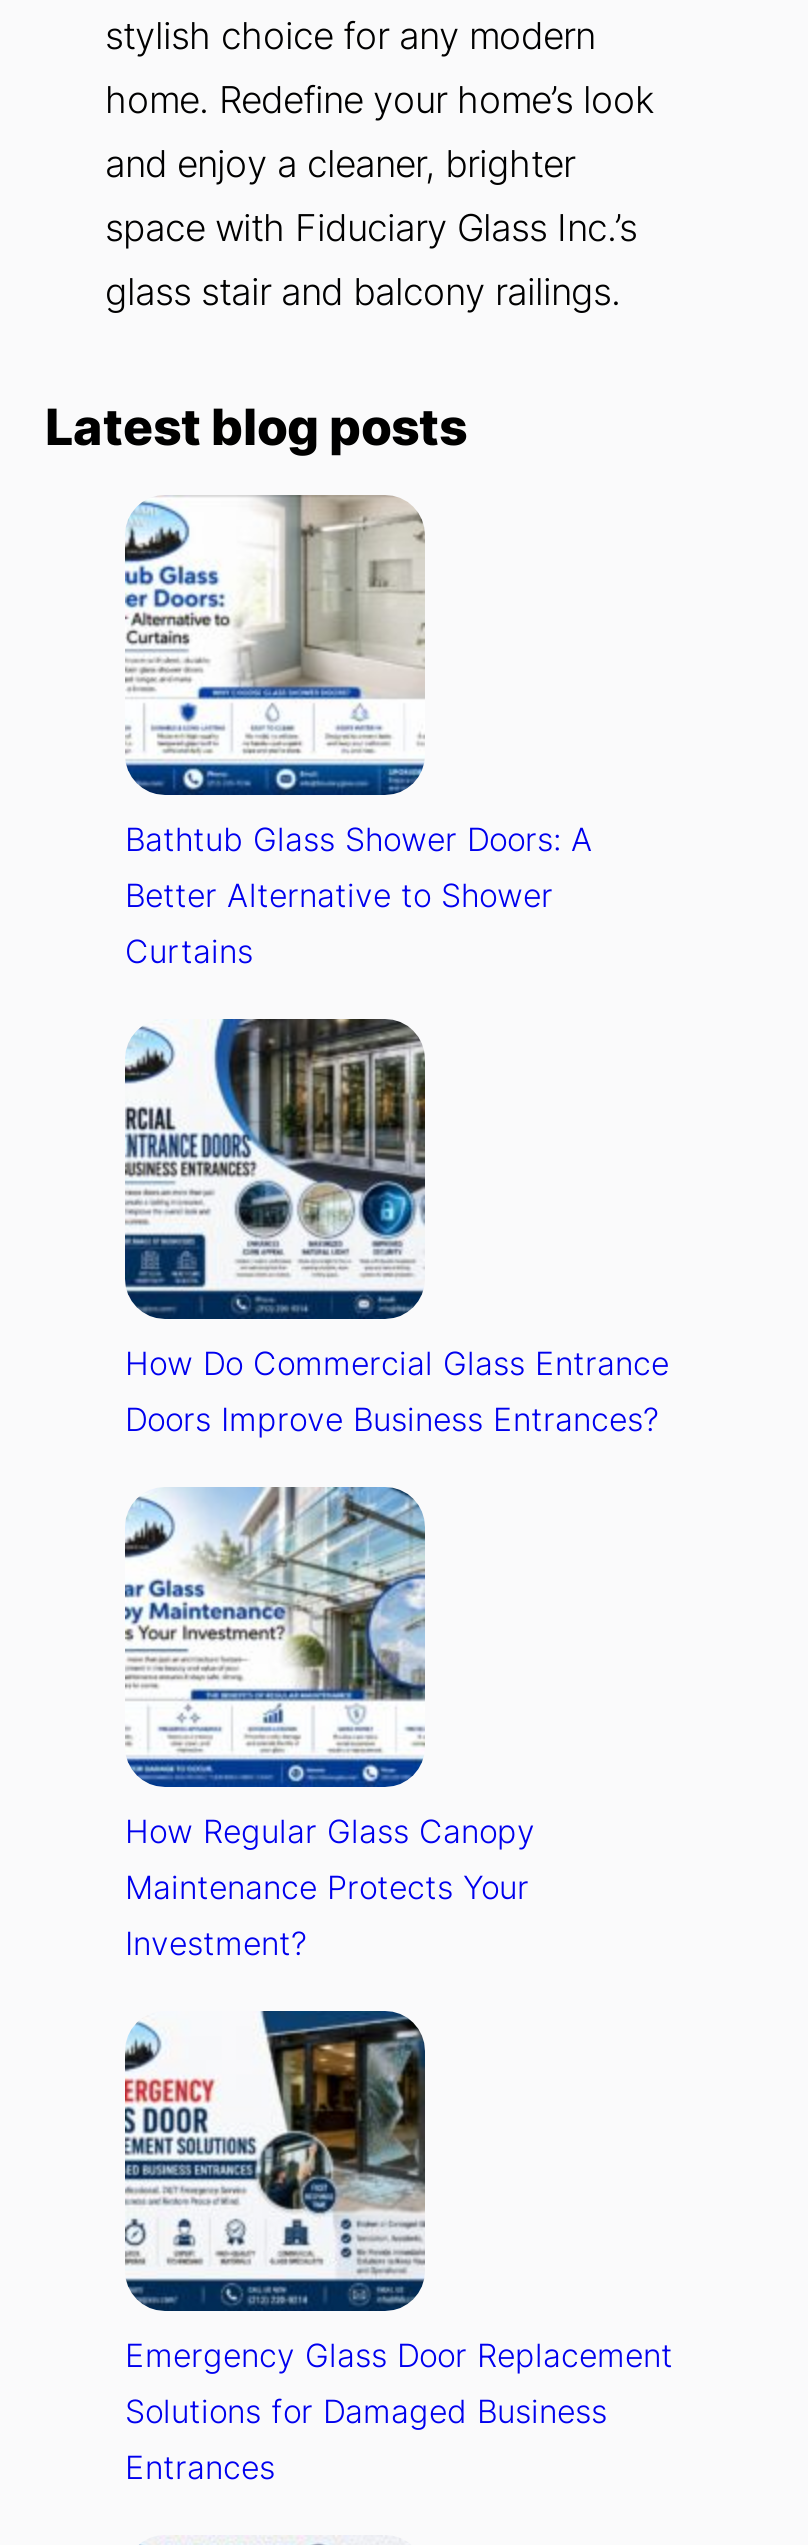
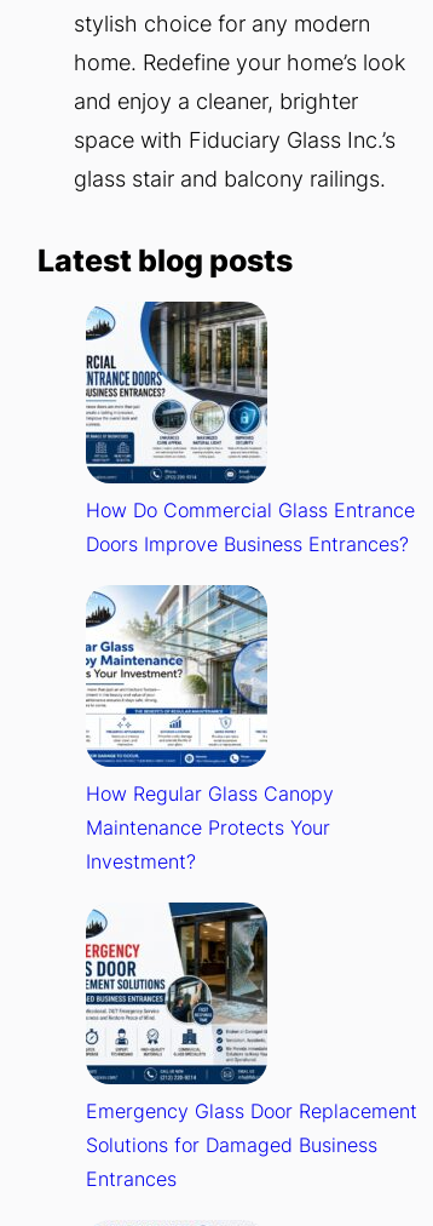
[123,495,593,972] [image] | Bathtub Glass Shower Doors: A | Better Alternative to Shower | Curtains -> none

